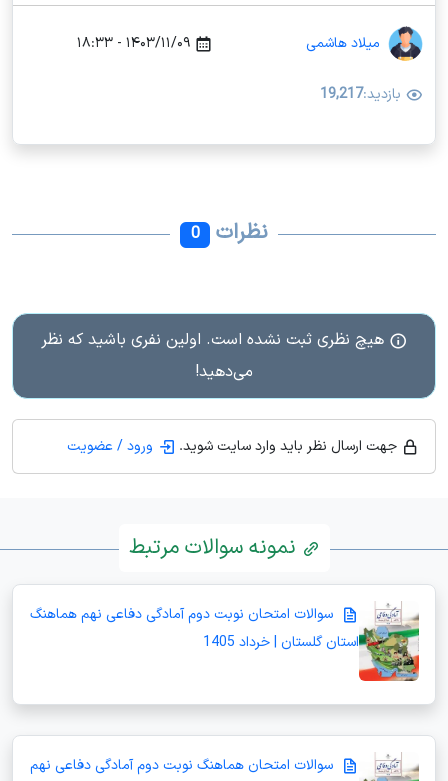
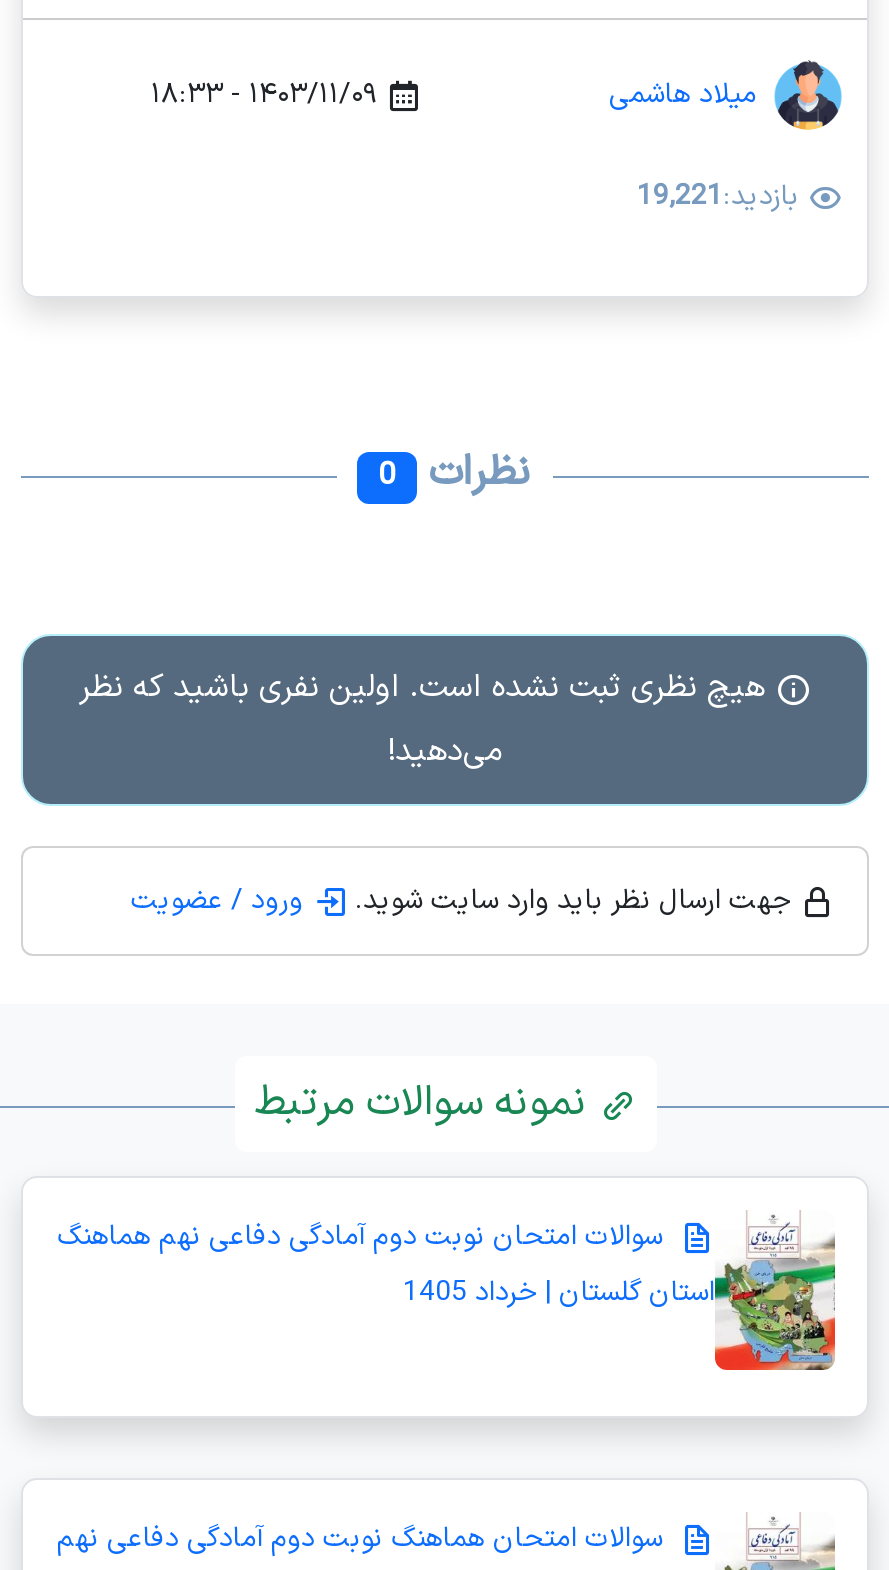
[320,84,401,105] بازدید:19,217 -> [637,176,799,218] بازدید:19,221

